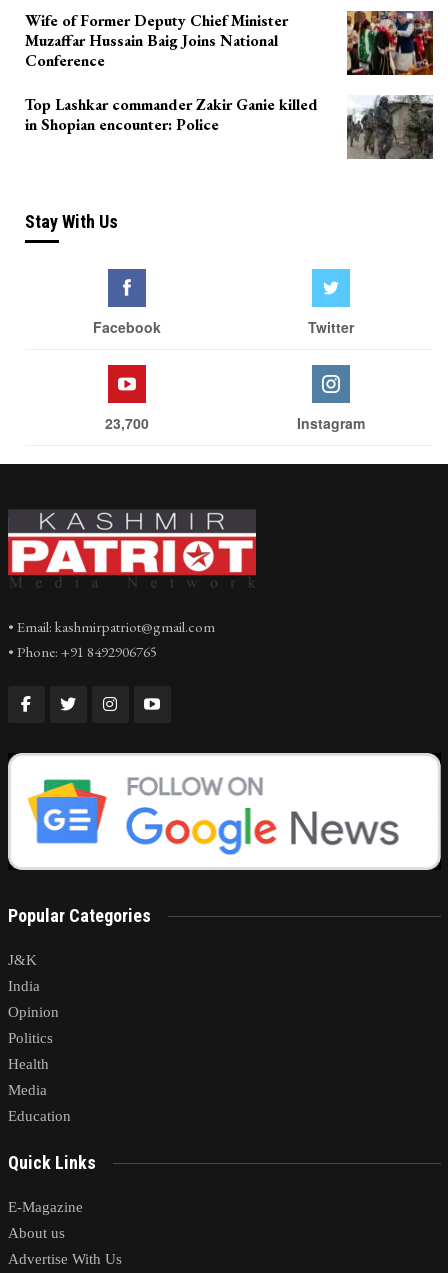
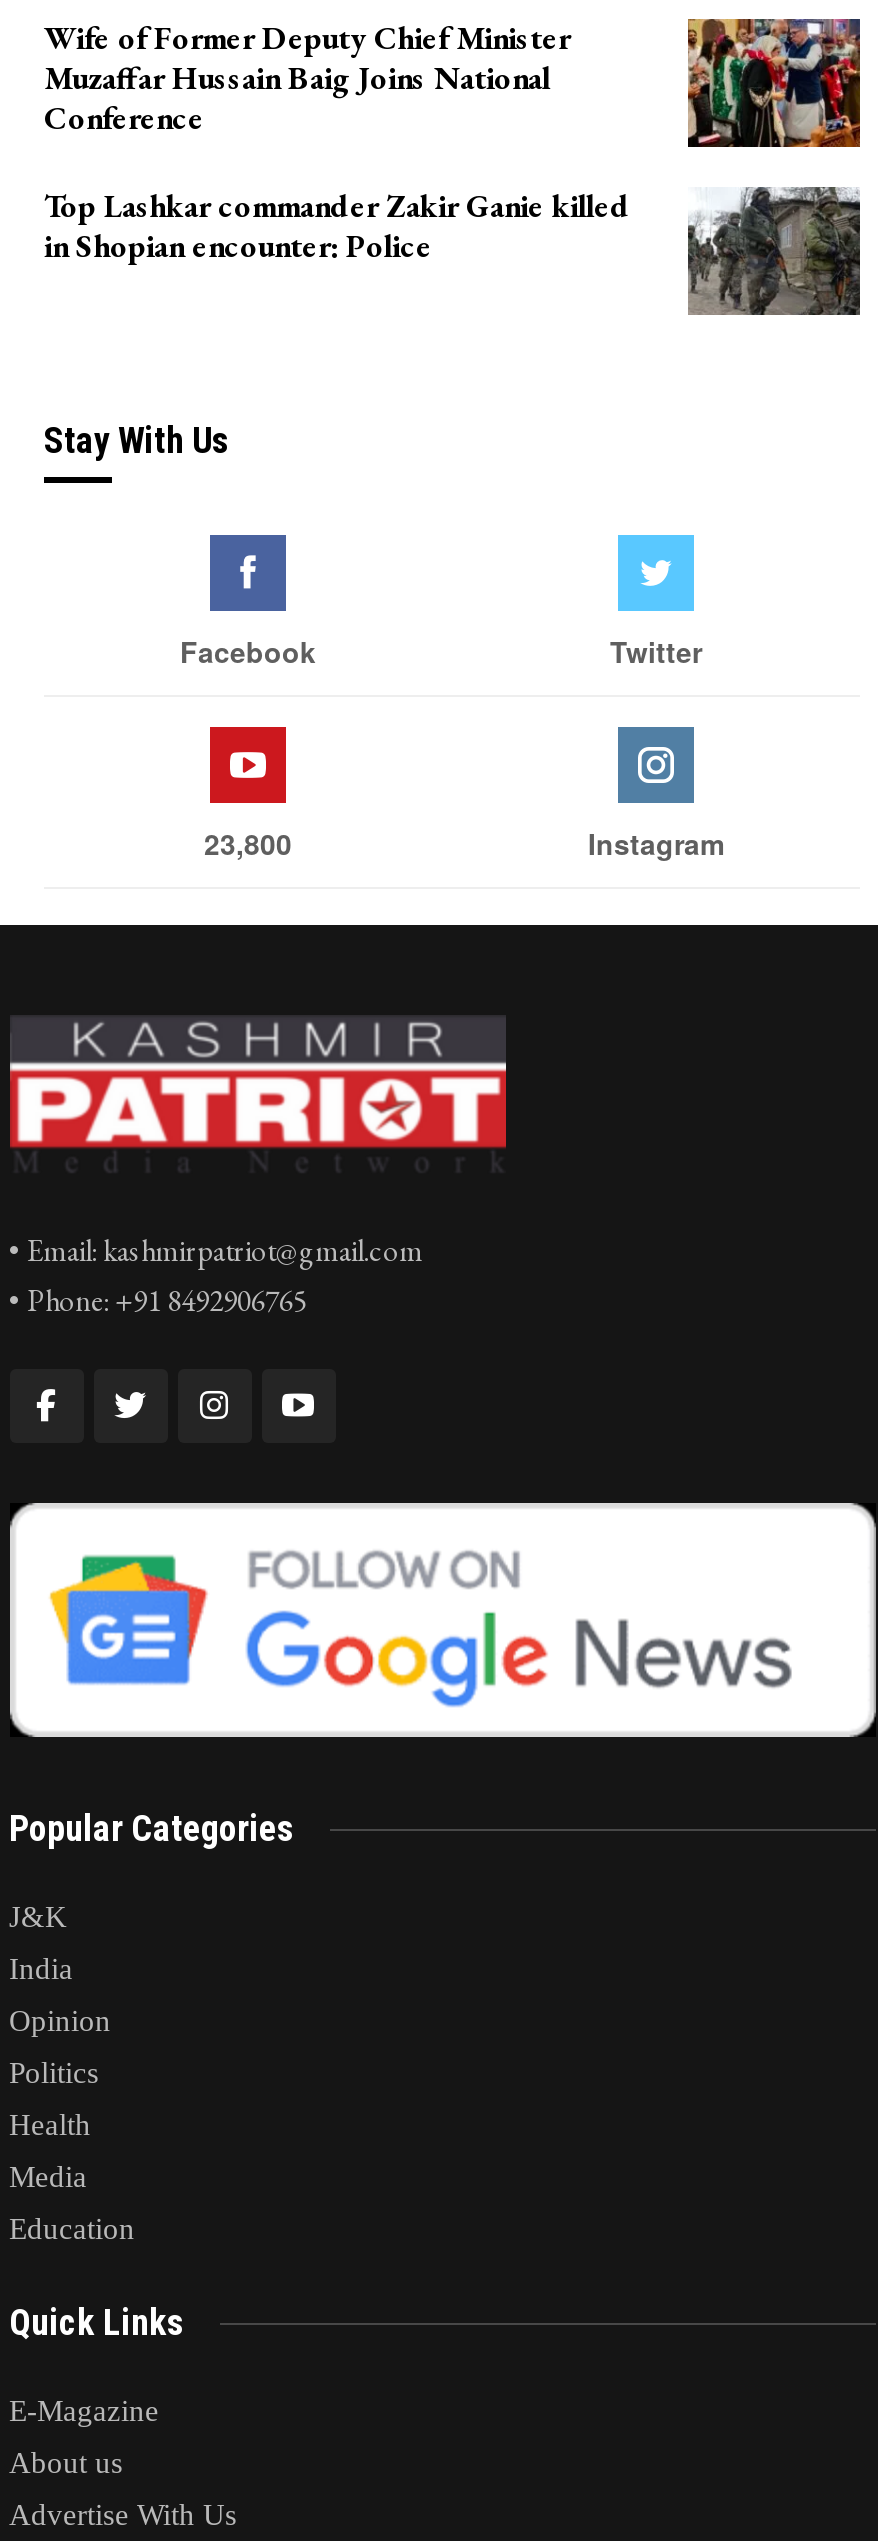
[105,413,149,433] 23,700 -> [204,823,292,863] 23,800

